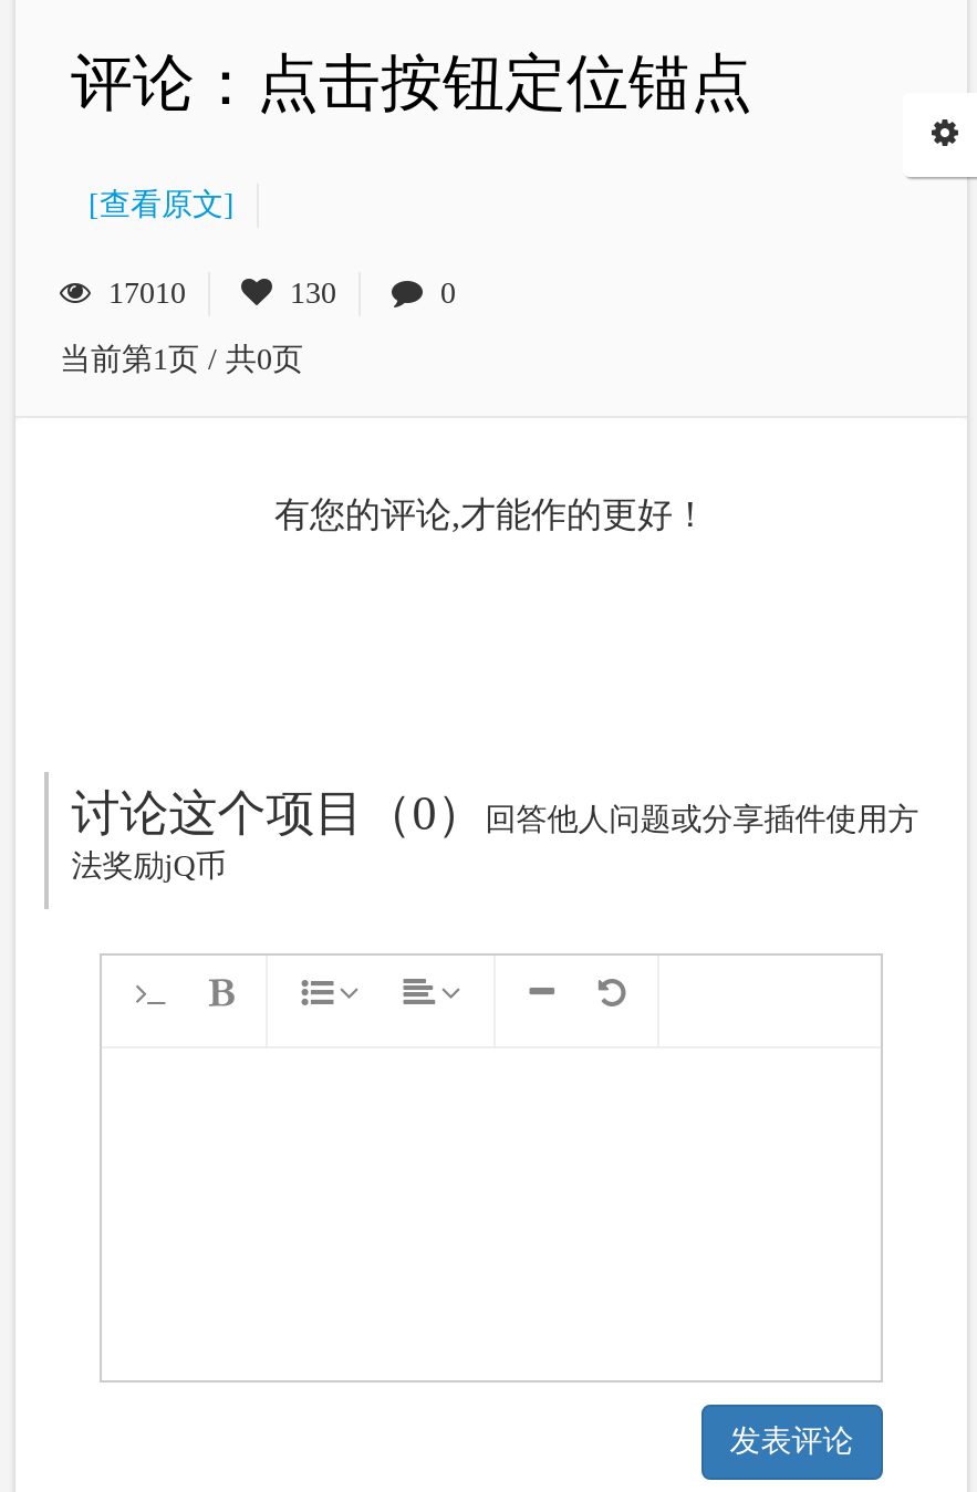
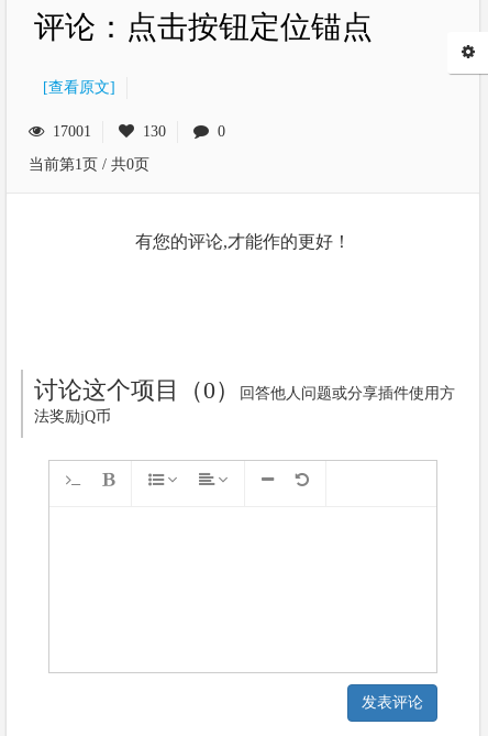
[91,277,186,310] 17010 -> [44,123,91,140] 17001

